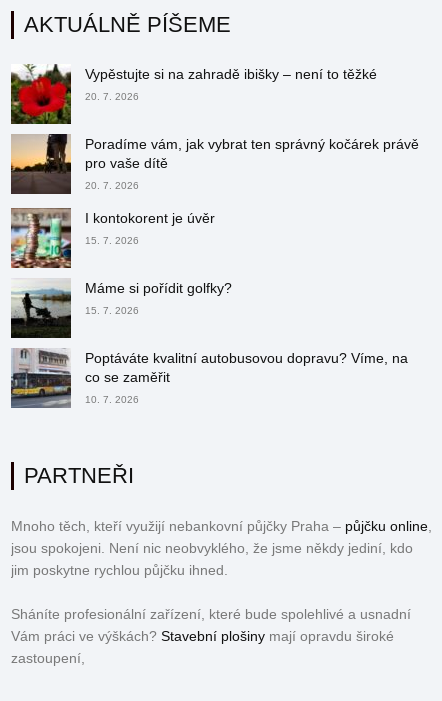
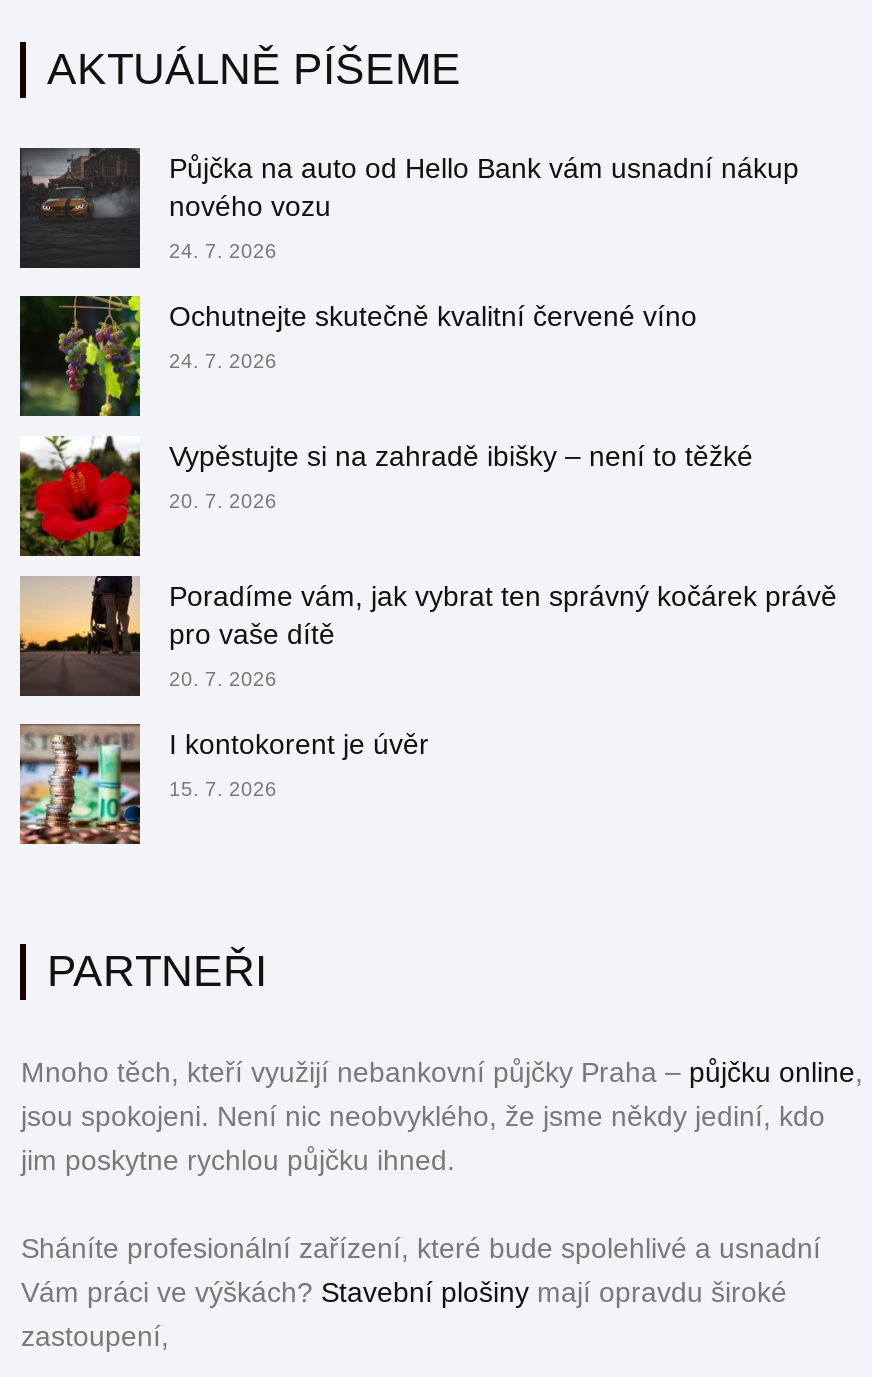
none -> [18,146,799,371] [image] | Půjčka na auto od Hello Bank vám usnadní nákup | nového vozu | 24. 7. 2026 | Ochutnejte skutečně kvalitní červené víno | 24. 7. 2026
none -> [18,294,142,418] [image]
moved [9,64,419,245] -> [16,436,837,799]: [image] | Vypěstujte si na zahradě ibišky – není to těžké | 20. 7. 2026 | Poradíme vám, jak vybrat ten správný kočárek právě | pro vaše dítě | 20. 7. 2026 | I kontokorent je úvěr | 15. 7. 2026
[11,279,408,404] [image] | Máme si pořídit golfky? | 15. 7. 2026 | Poptáváte kvalitní autobusovou dopravu? Víme, na | co se zaměřit | 10. 7. 2026 -> none
[11,347,71,409] [image] -> none

